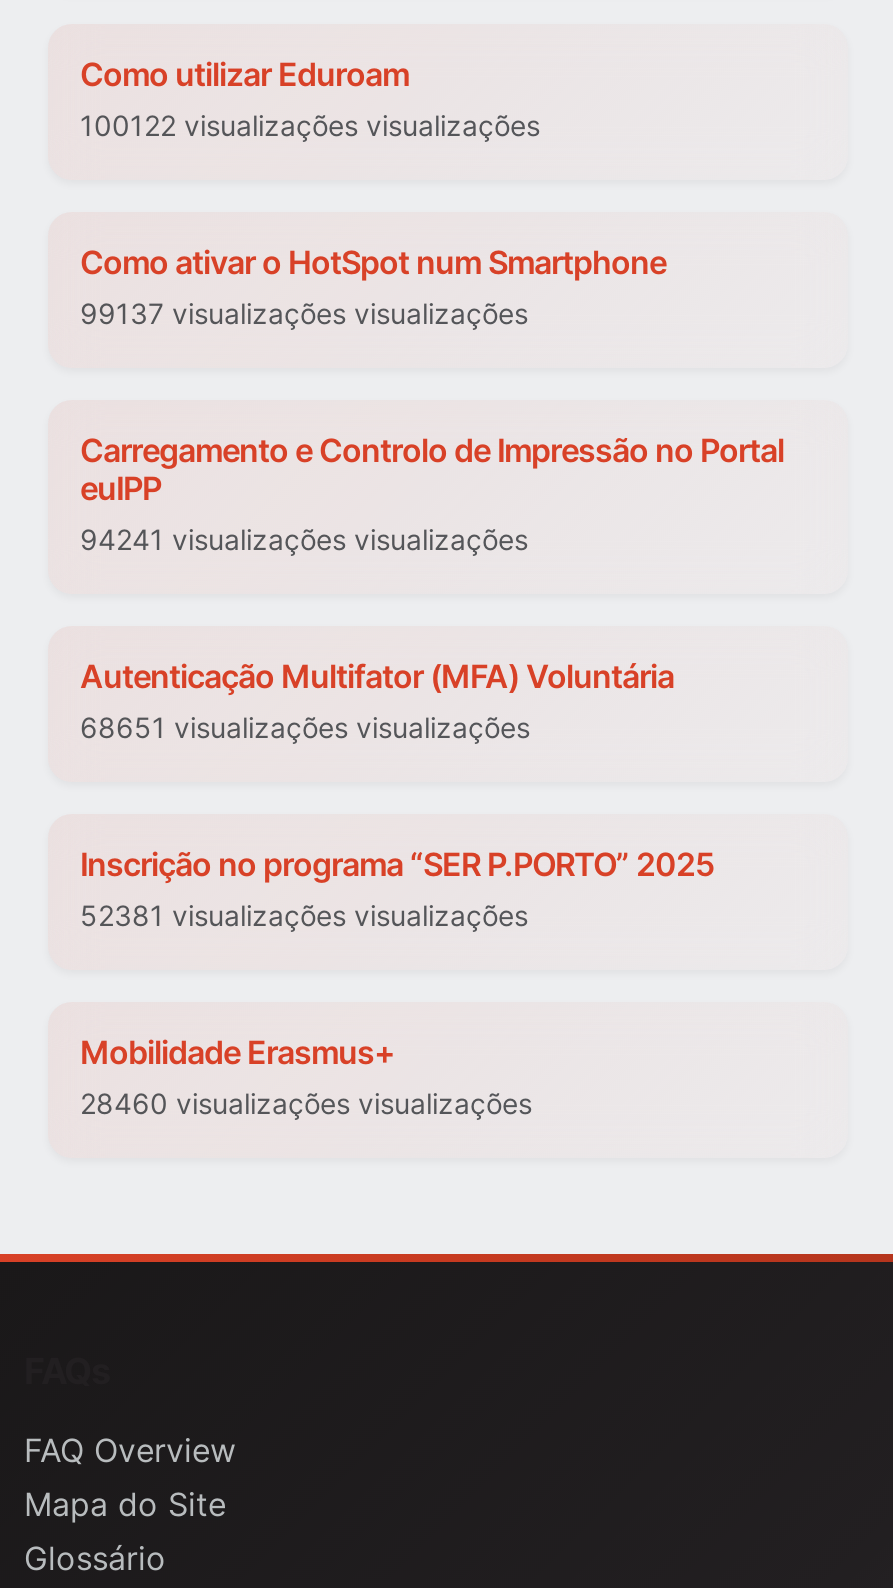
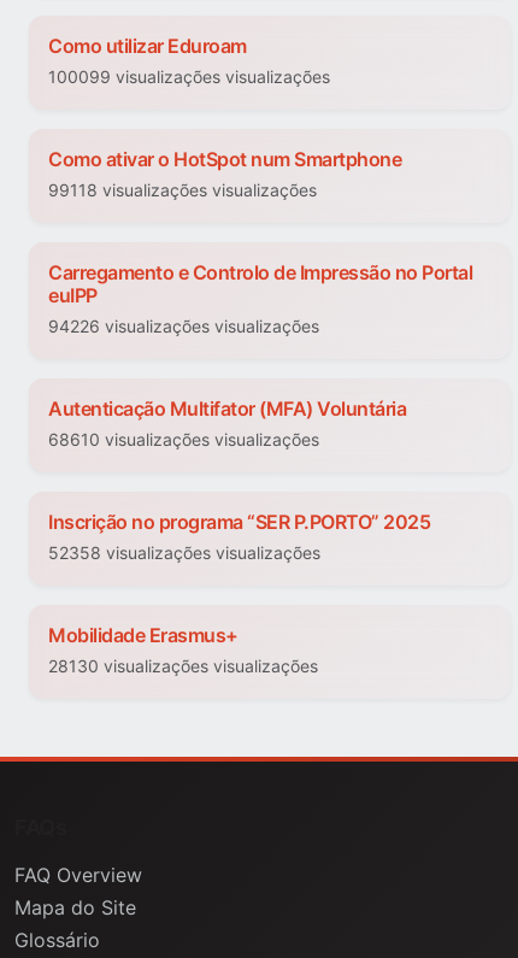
[80,109,540,143] 100122 visualizações visualizações -> [48,67,330,87] 100099 visualizações visualizações
[80,297,528,331] 99137 visualizações visualizações -> [48,180,317,201] 99118 visualizações visualizações
[80,523,528,557] 94241 visualizações visualizações -> [48,316,319,337] 94226 visualizações visualizações
[80,711,530,745] 68651 visualizações visualizações -> [48,430,319,450] 68610 visualizações visualizações
[80,899,528,933] 52381 visualizações visualizações -> [48,543,320,563] 52358 visualizações visualizações
[80,1087,532,1121] 28460 visualizações visualizações -> [48,656,318,677] 28130 visualizações visualizações

